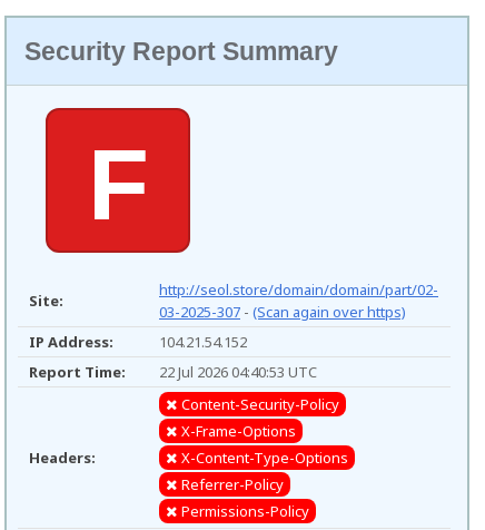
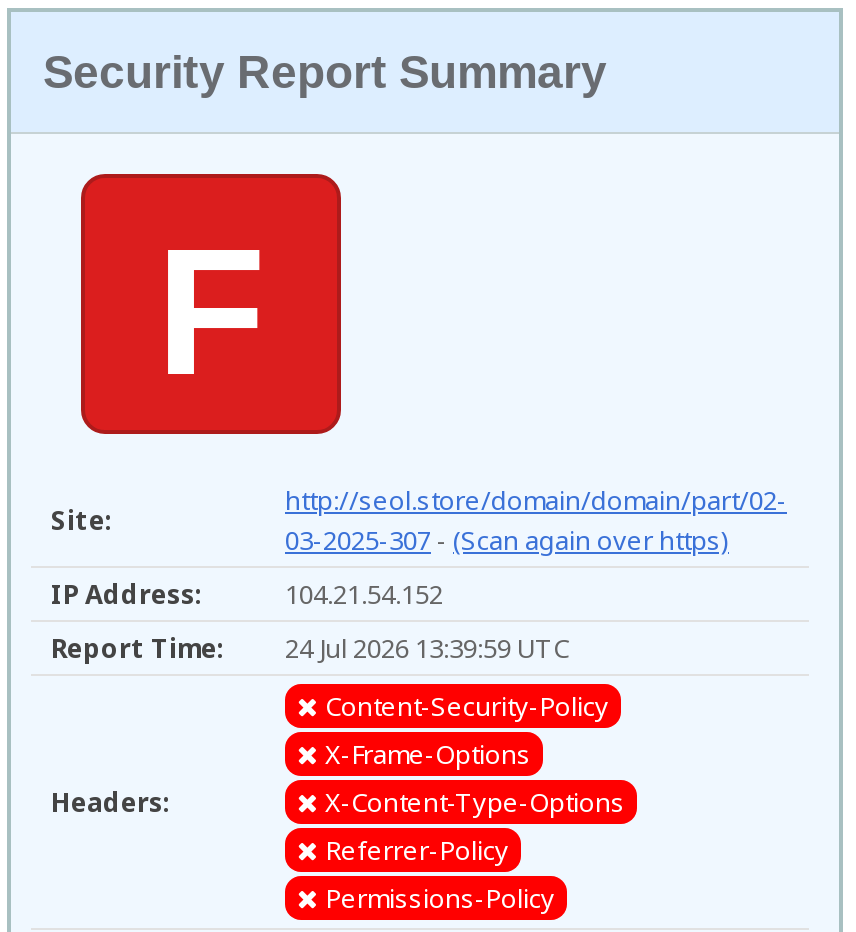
[29,362,317,382] Report Time: 22 Jul 2026 04:40:53 UTC -> [51,631,569,667] Report Time: 24 Jul 2026 13:39:59 UTC

